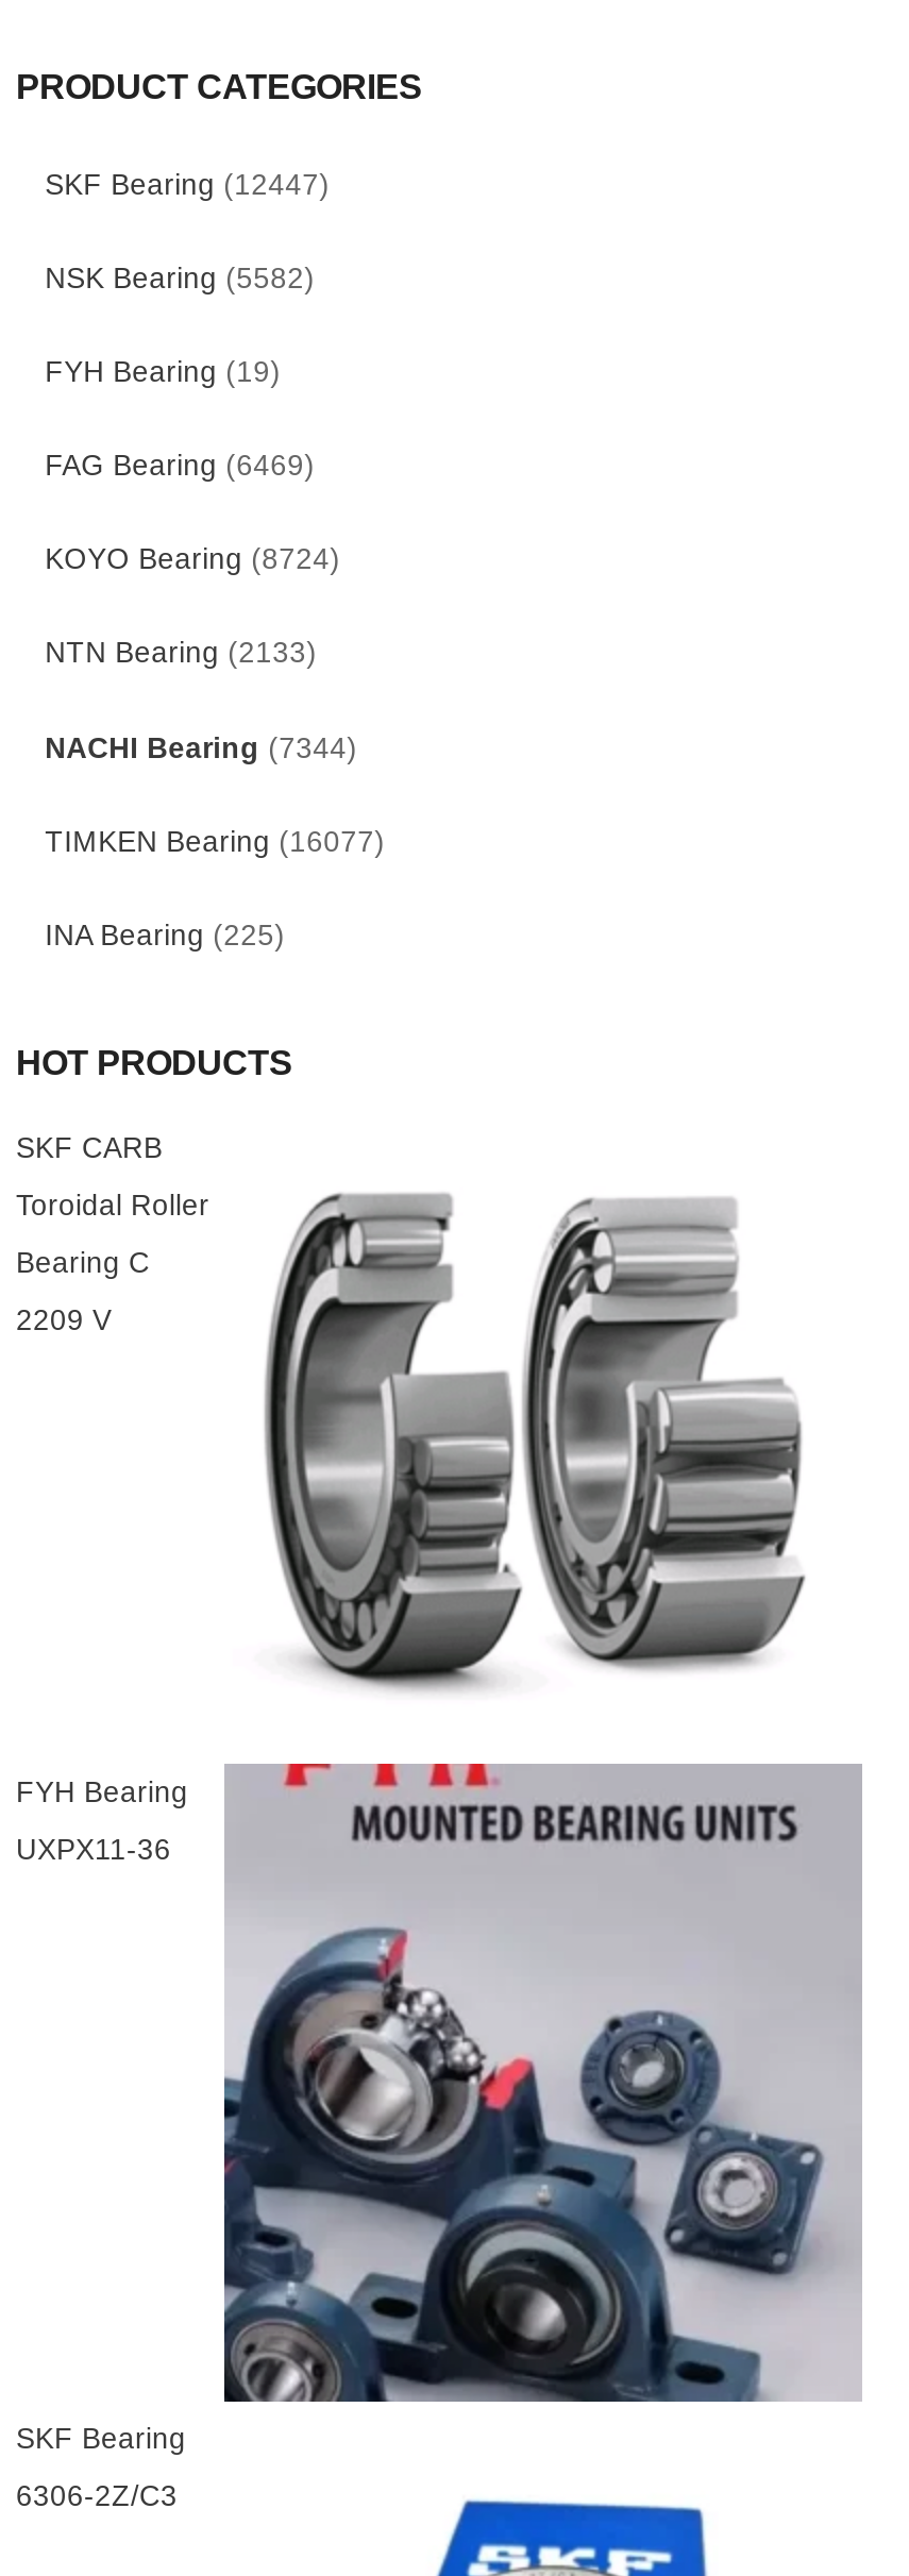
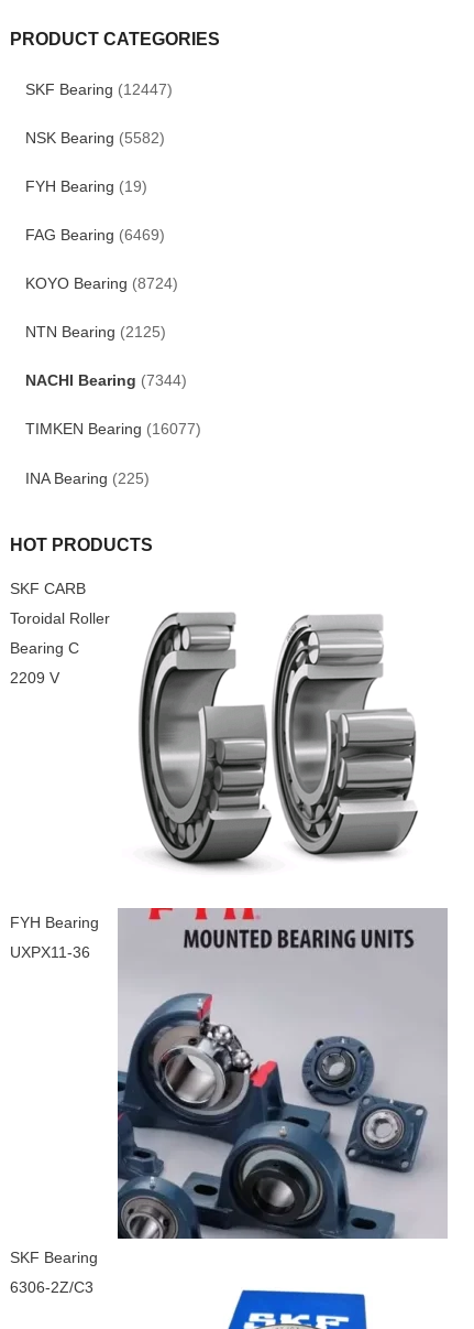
[45,637,317,669] NTN Bearing (2133) -> [25,324,166,341] NTN Bearing (2125)

